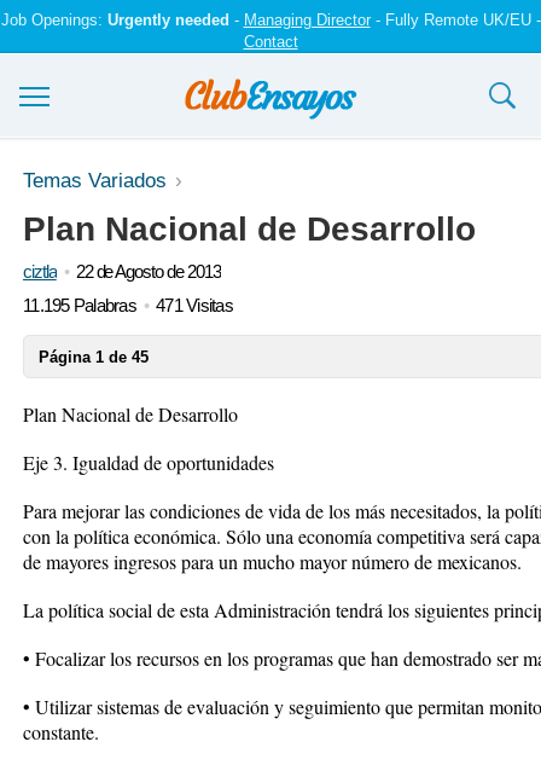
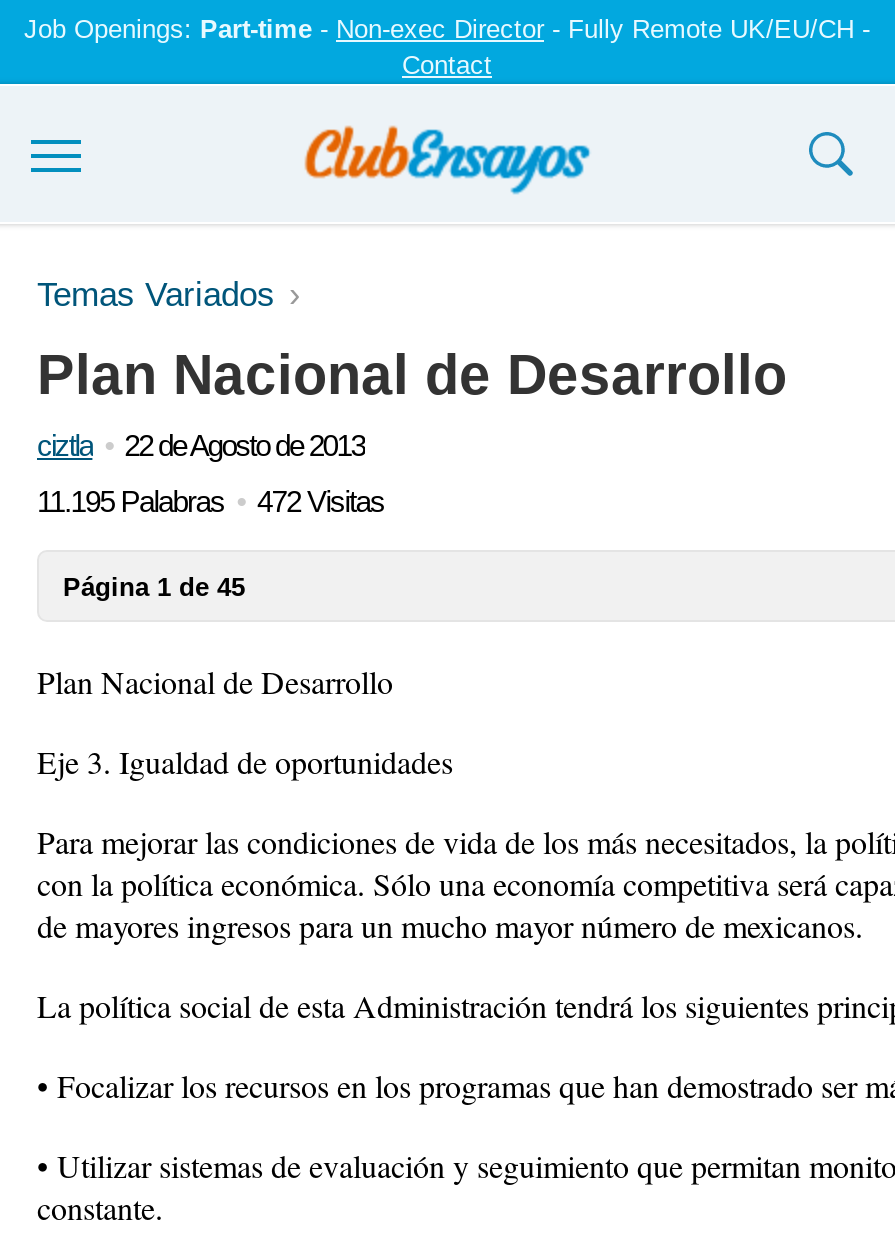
[1,11,540,29] Job Openings: Urgently needed - Managing Director - Fully Remote UK/EU - -> [24,14,870,44] Job Openings: Part-time - Non-exec Director - Fully Remote UK/EU/CH -
[23,295,233,315] 11.195 Palabras 471 Visitas -> [37,484,385,518] 11.195 Palabras 472 Visitas

